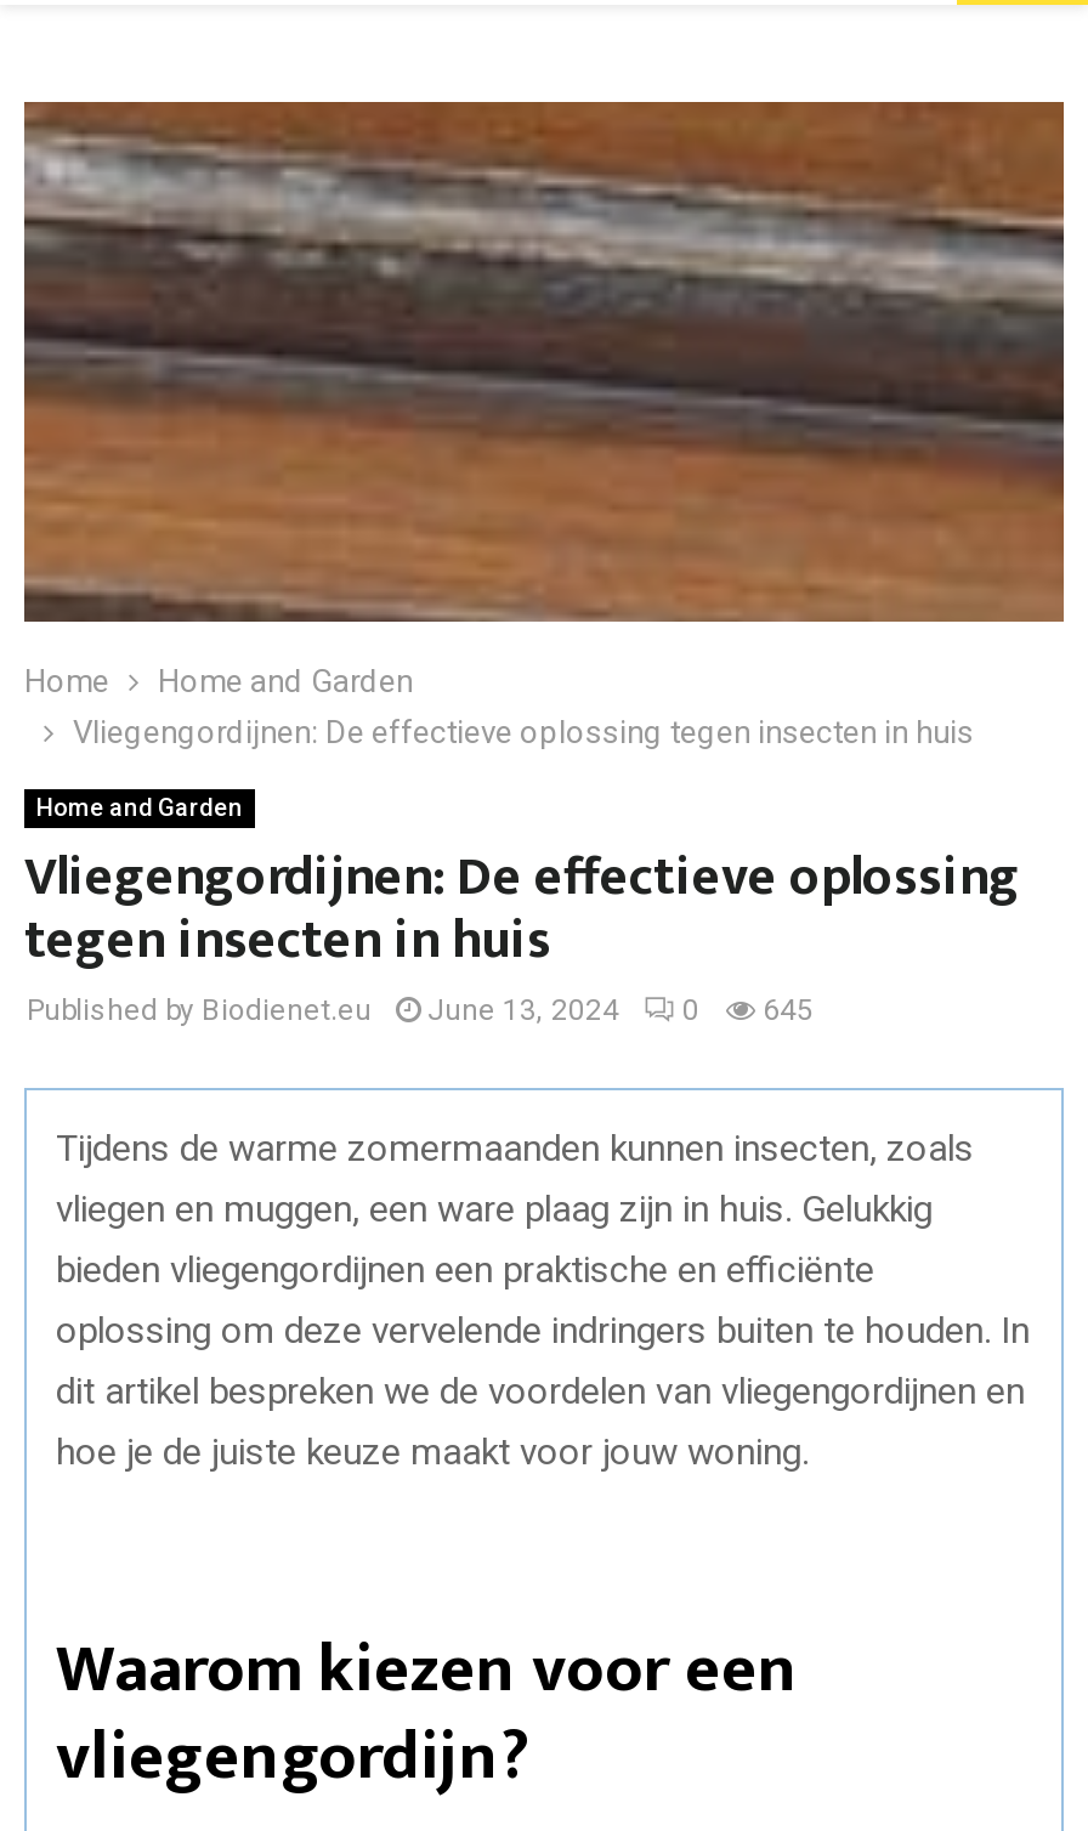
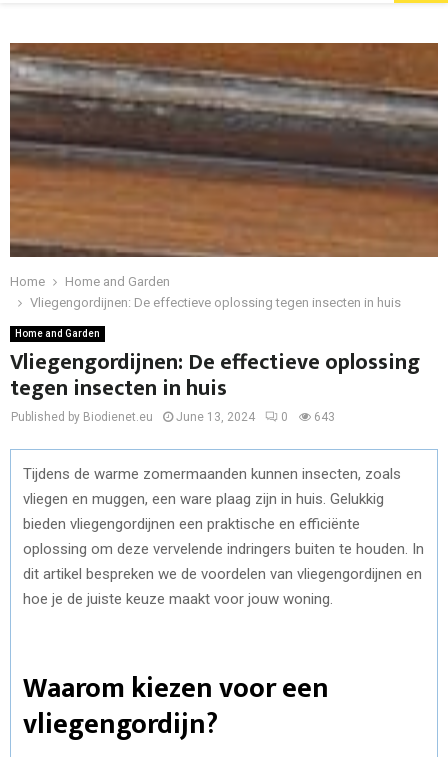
[27,993,814,1027] Published by Biodienet.eu June 13, 2024 0 645 -> [11,410,335,424] Published by Biodienet.eu June 13, 2024 0 643

